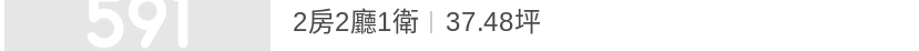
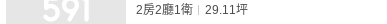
[293,7,541,38] 2房2廳1衛 37.48坪 -> [136,3,248,17] 2房2廳1衛 29.11坪

